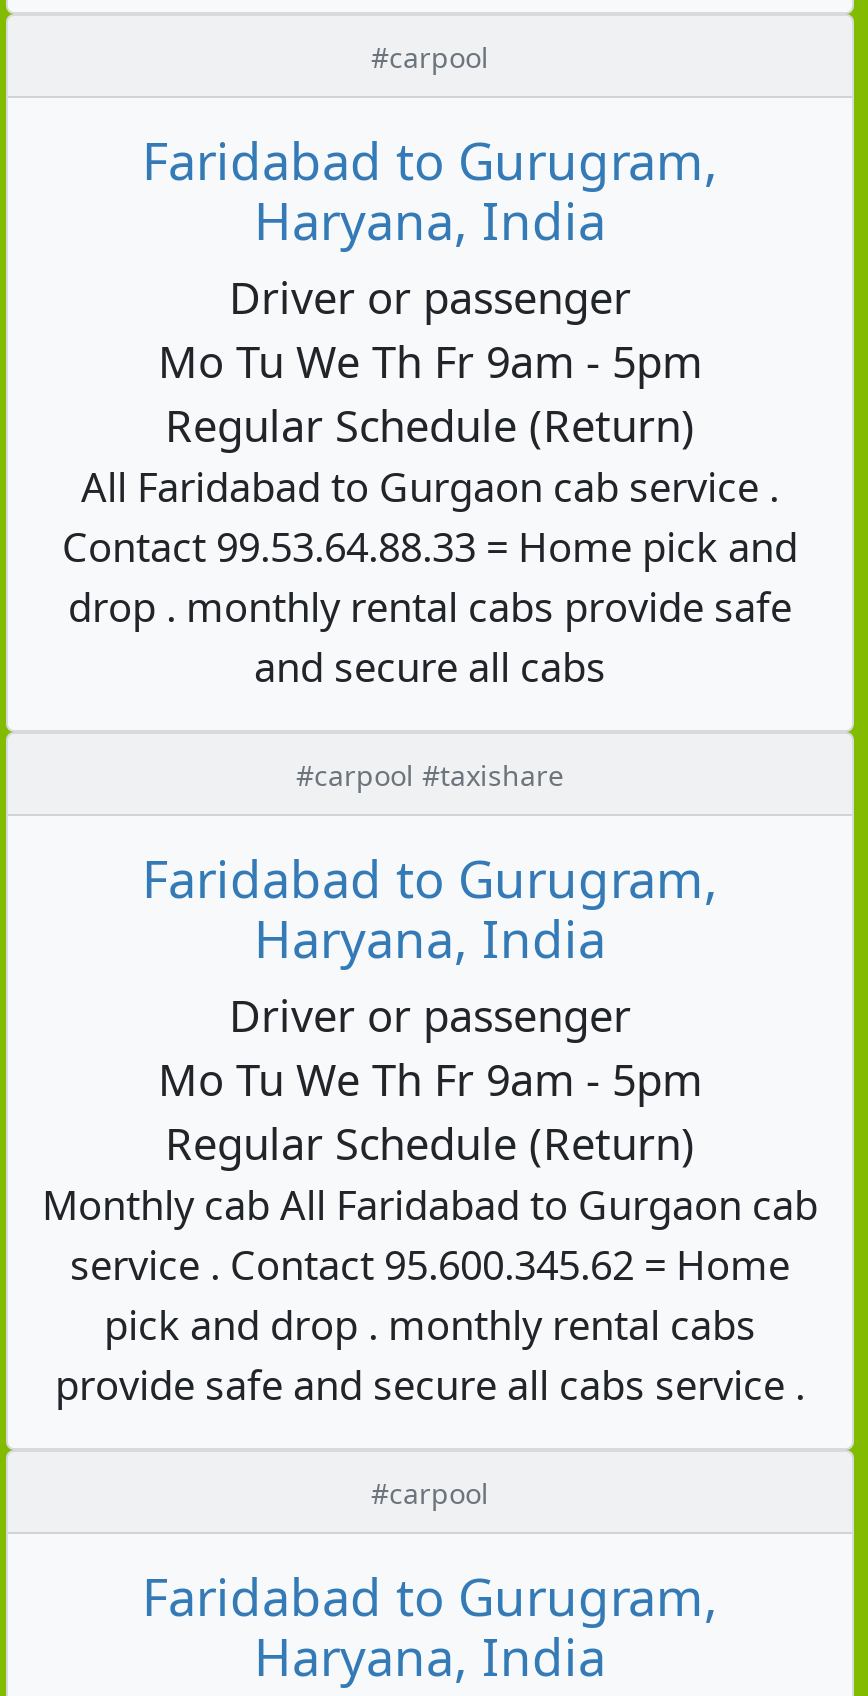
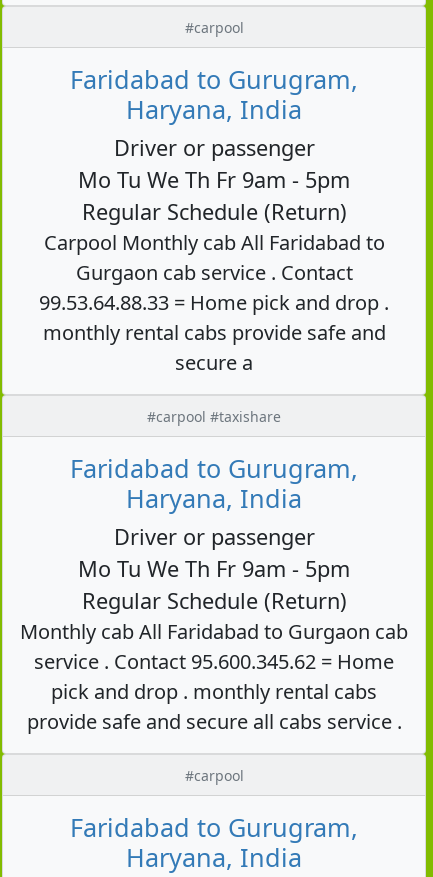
[62,460,798,694] All Faridabad to Gurgaon cab service . | Contact 99.53.64.88.33 = Home pick and | drop . monthly rental cabs provide safe | and secure all cabs -> [39,229,389,376] Carpool Monthly cab All Faridabad to | Gurgaon cab service . Contact | 99.53.64.88.33 = Home pick and drop . | monthly rental cabs provide safe and | secure a

